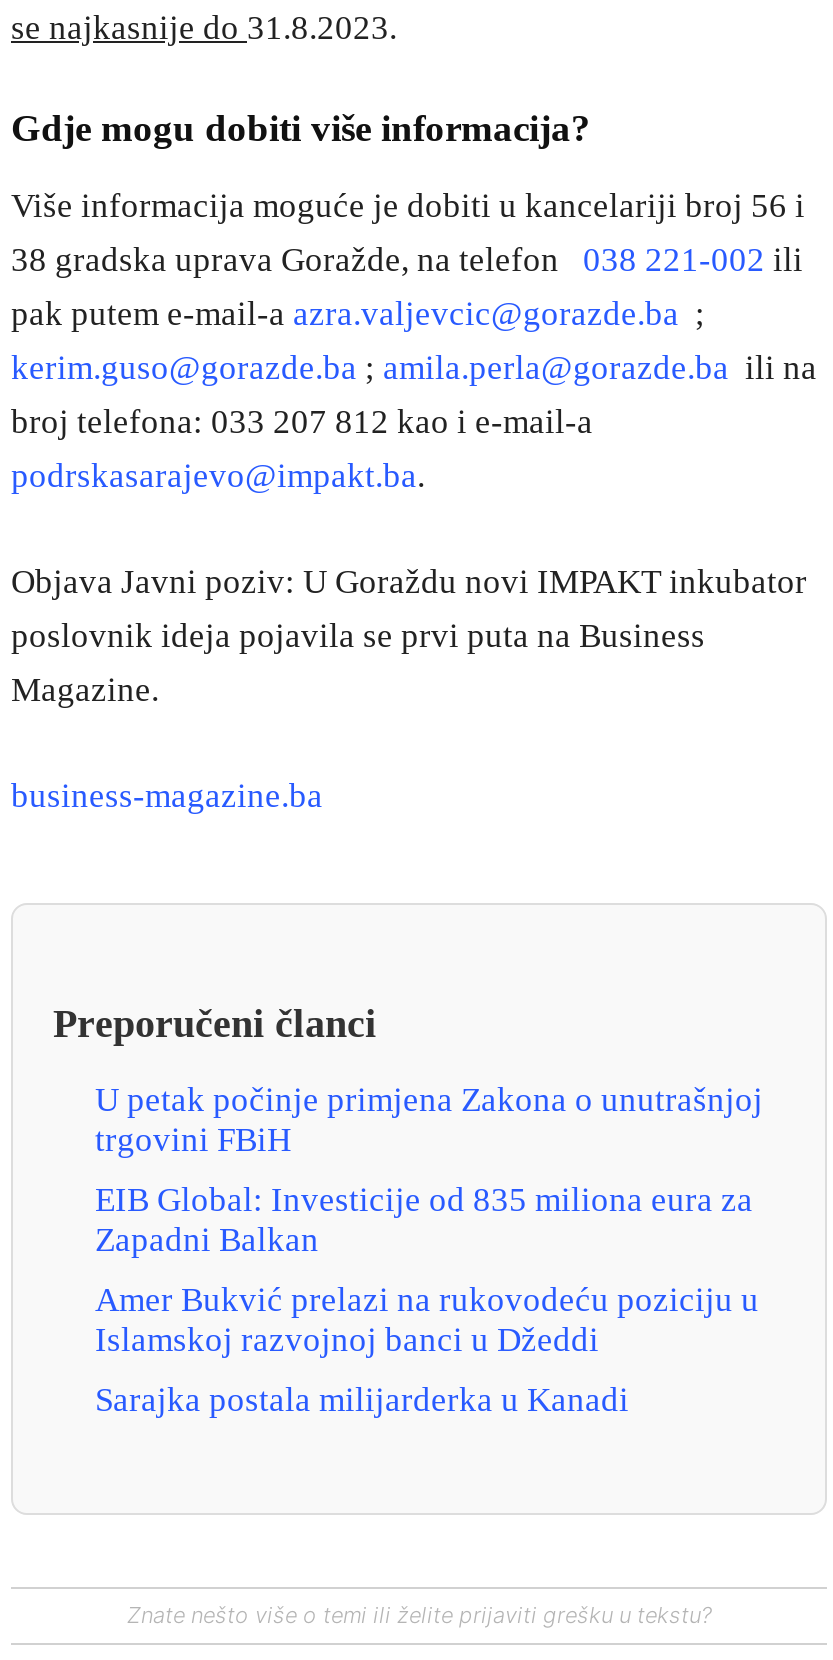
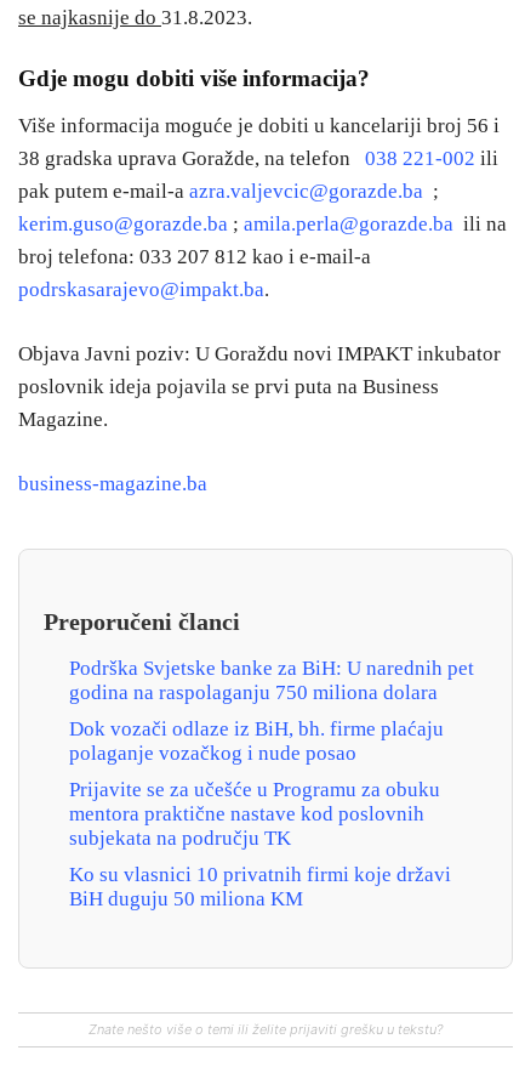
[95,1081,763,1159] U petak počinje primjena Zakona o unutrašnjoj | trgovini FBiH -> [69,657,474,704] Podrška Svjetske banke za BiH: U narednih pet | godina na raspolaganju 750 miliona dolara
[95,1181,753,1259] EIB Global: Investicije od 835 miliona eura za | Zapadni Balkan -> [69,718,444,765] Dok vozači odlaze iz BiH, bh. firme plaćaju | polaganje vozačkog i nude posao
[95,1281,759,1359] Amer Bukvić prelazi na rukovodeću poziciju u | Islamskoj razvojnoj banci u Džeddi -> [69,779,440,850] Prijavite se za učešće u Programu za obuku | mentora praktične nastave kod poslovnih | subjekata na području TK
[95,1381,629,1419] Sarajka postala milijarderka u Kanadi -> [69,863,451,911] Ko su vlasnici 10 privatnih firmi koje državi | BiH duguju 50 miliona KM

